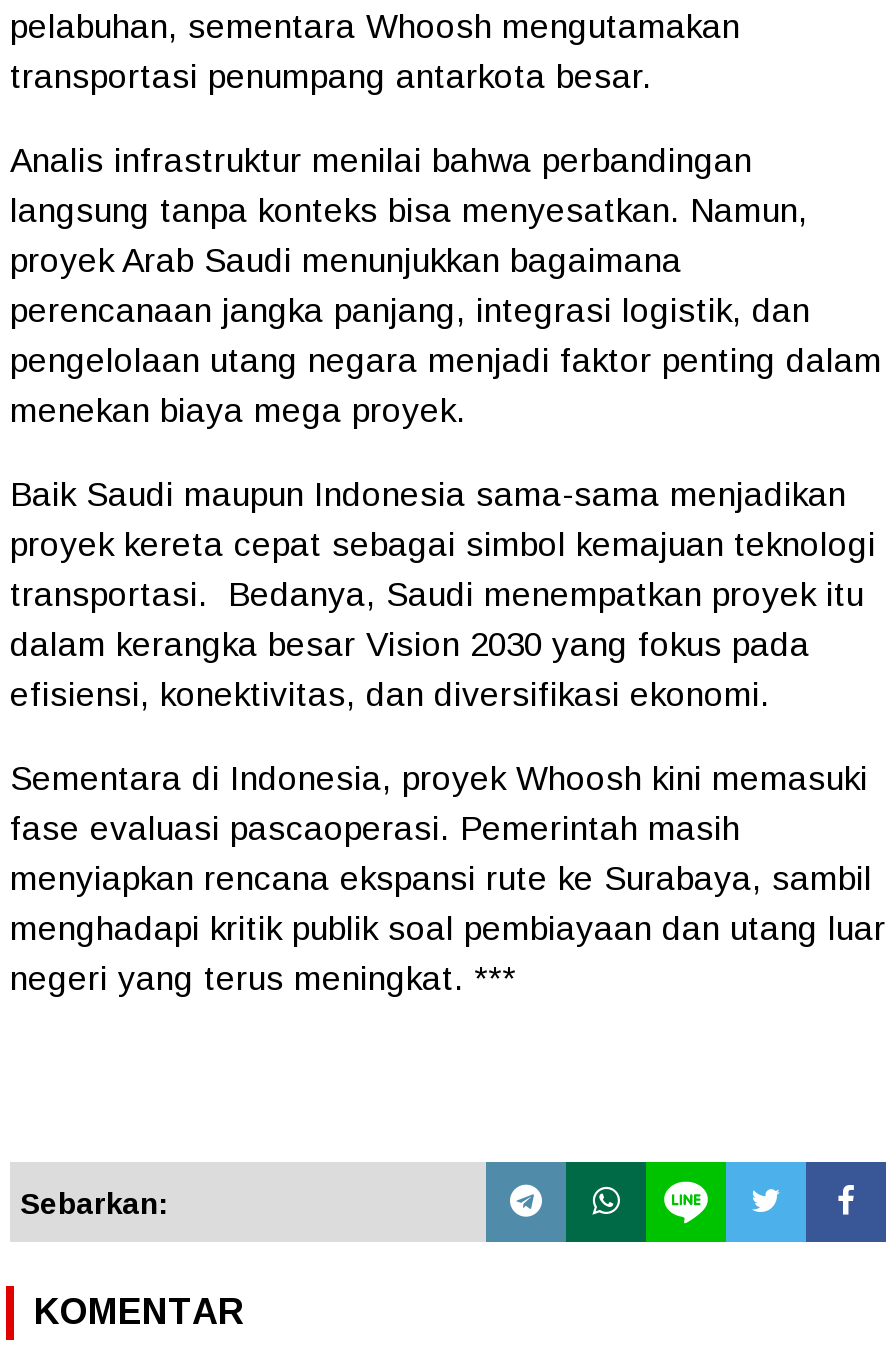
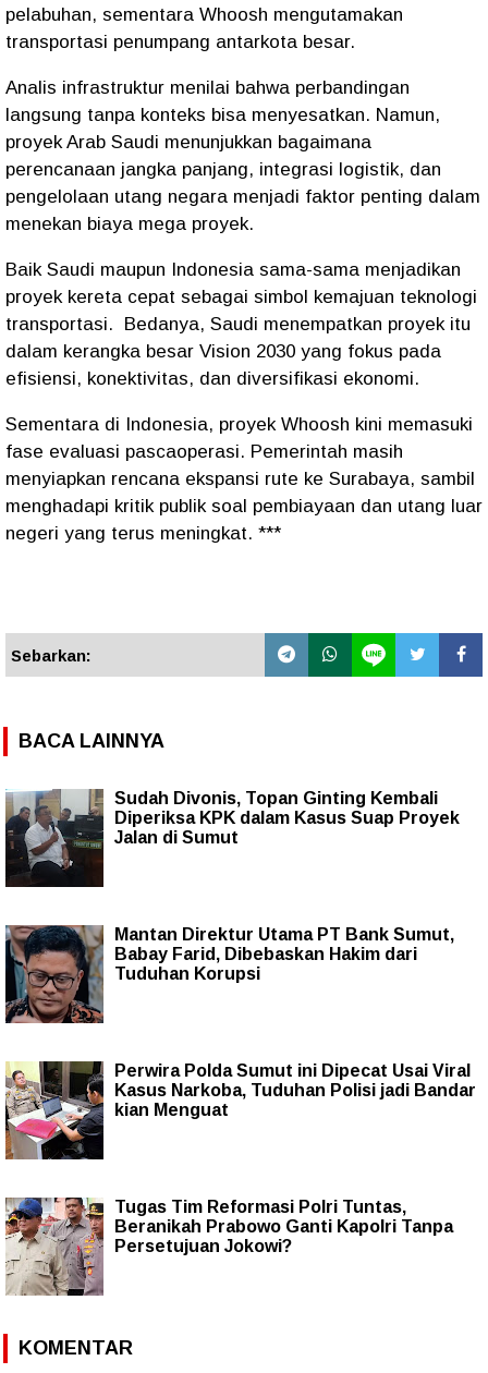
none -> [4,730,460,888] [image] | BACA LAINNYA | Sudah Divonis, Topan Ginting Kembali | Diperiksa KPK dalam Kasus Suap Proyek | Jalan di Sumut
none -> [4,924,454,1024] [image] | Mantan Direktur Utama PT Bank Sumut, | Babay Farid, Dibebaskan Hakim dari | Tuduhan Korupsi
none -> [4,1060,476,1161] [image] | Perwira Polda Sumut ini Dipecat Usai Viral | Kasus Narkoba, Tuduhan Polisi jadi Bandar | kian Menguat
none -> [4,1196,453,1296] [image] | Tugas Tim Reformasi Polri Tuntas, | Beranikah Prabowo Ganti Kapolri Tanpa | Persetujuan Jokowi?

